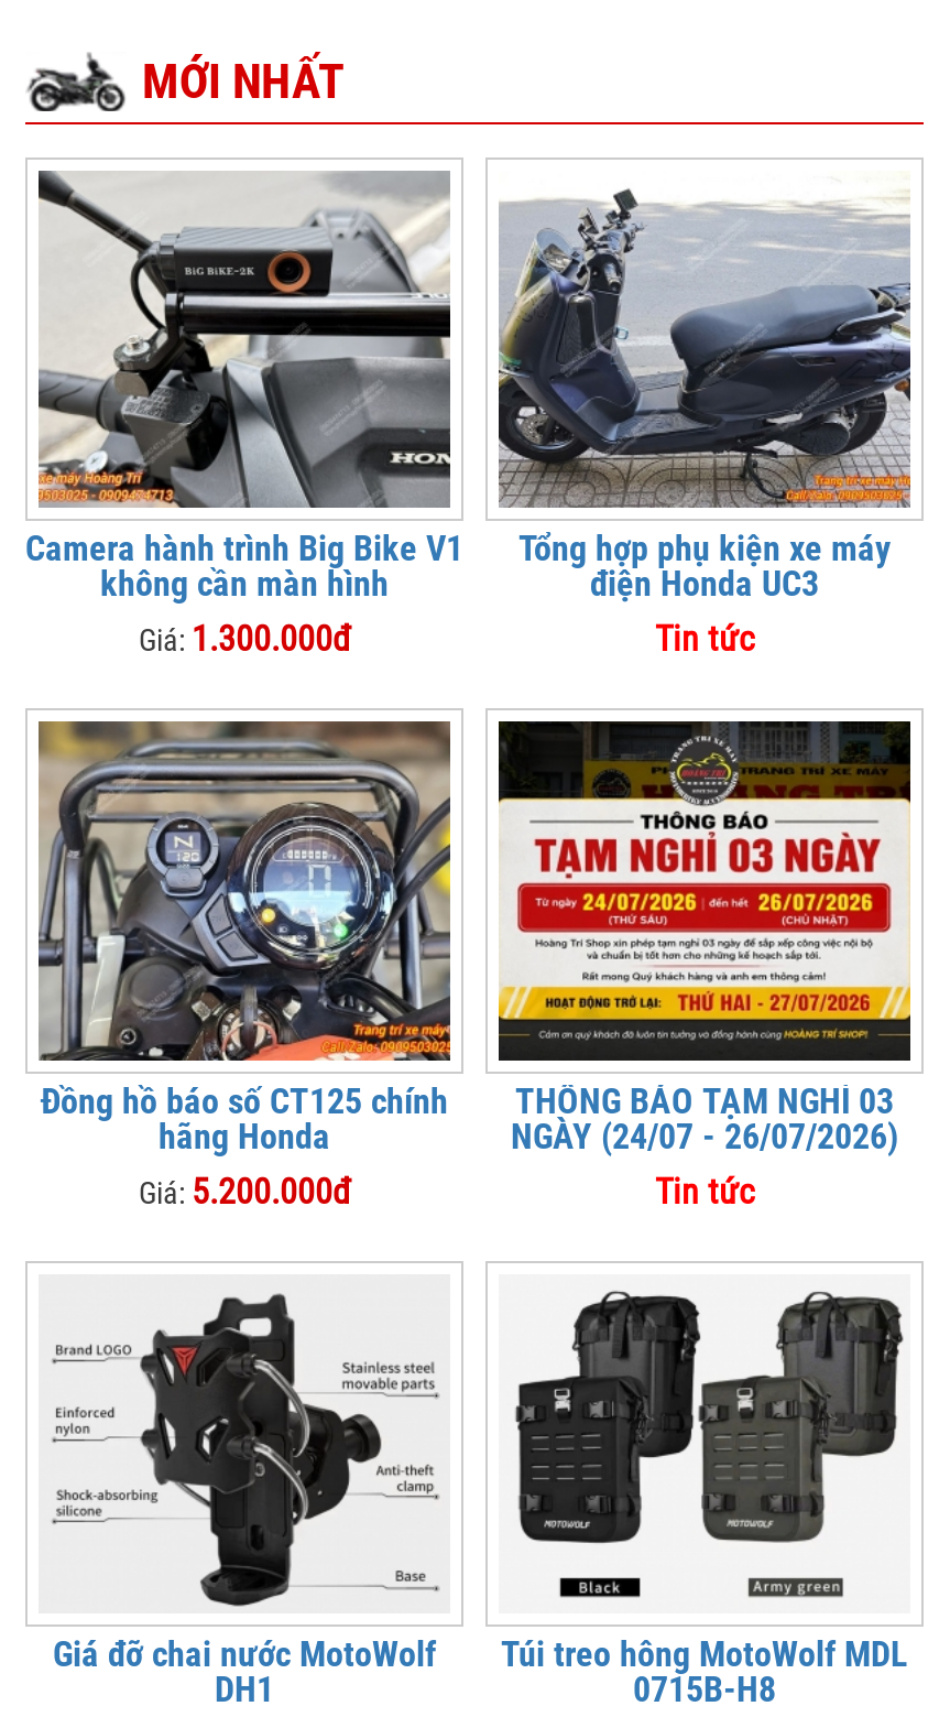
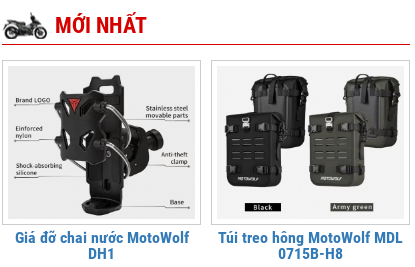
[25,169,463,661] [image] | Camera hành trình Big Bike V1 | không cần màn hình | Giá: 1.300.000đ -> none
[496,193,913,661] [image] | Tổng hợp phụ kiện xe máy | điện Honda UC3 | Tin tức -> none
[36,719,452,1213] [image] | Đồng hồ báo số CT125 chính | hãng Honda | Giá: 5.200.000đ -> none
[496,719,913,1213] [image] | THÔNG BÁO TẠM NGHỈ 03 | NGÀY (24/07 - 26/07/2026) | Tin tức -> none

